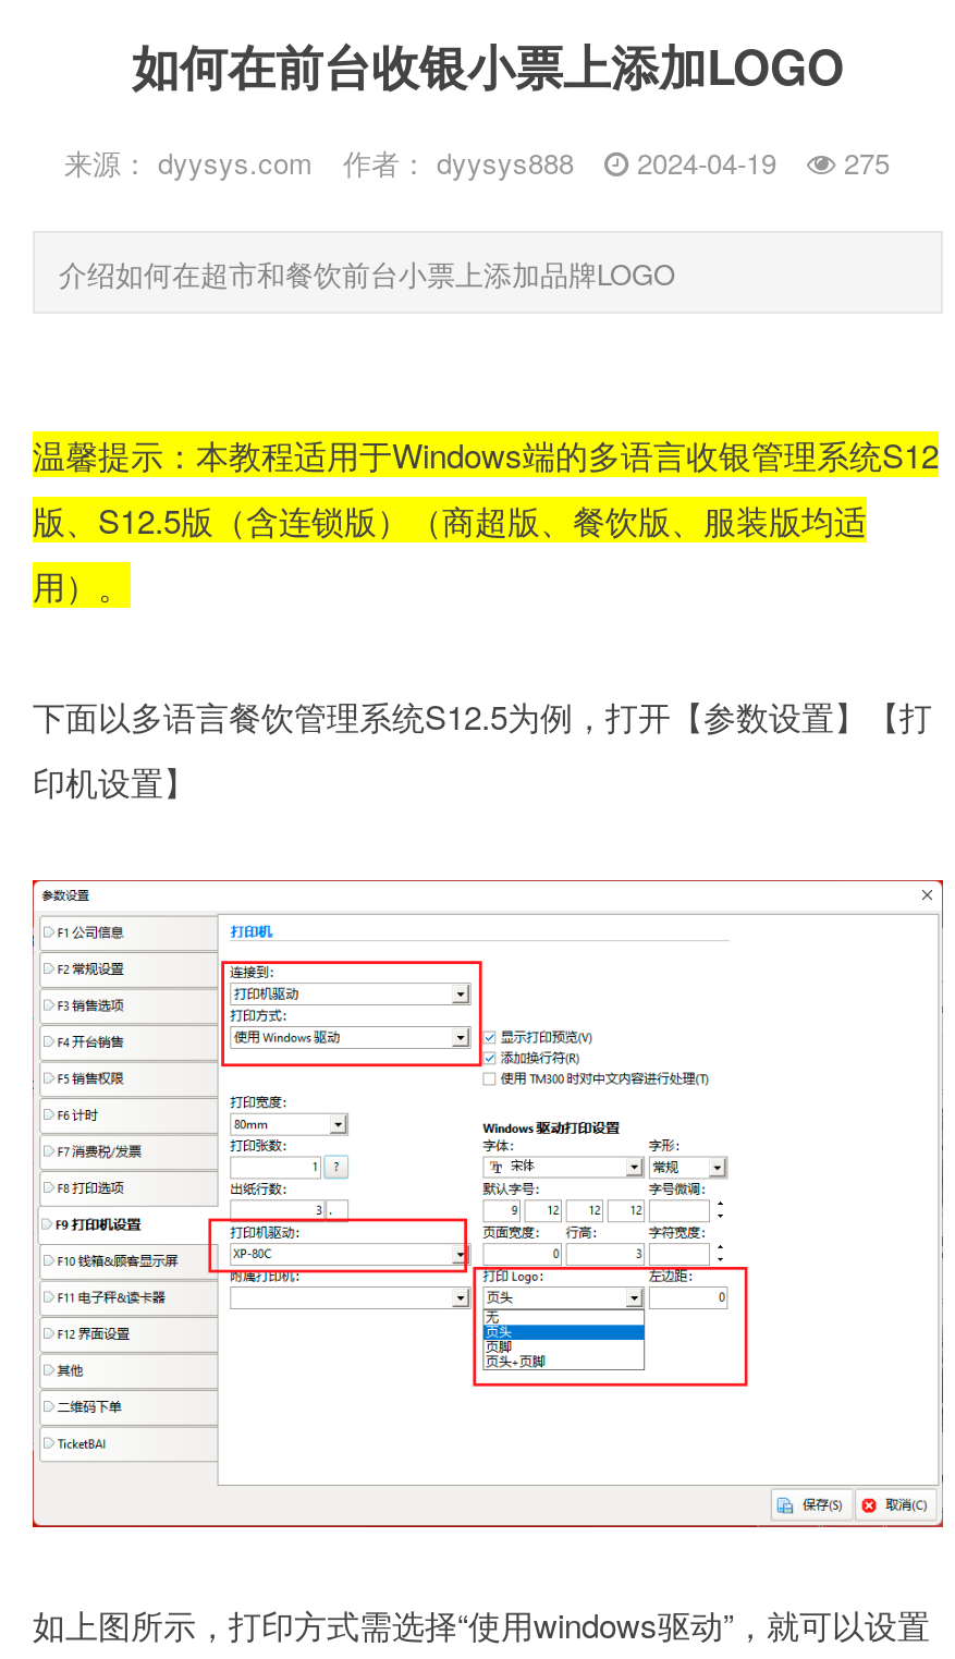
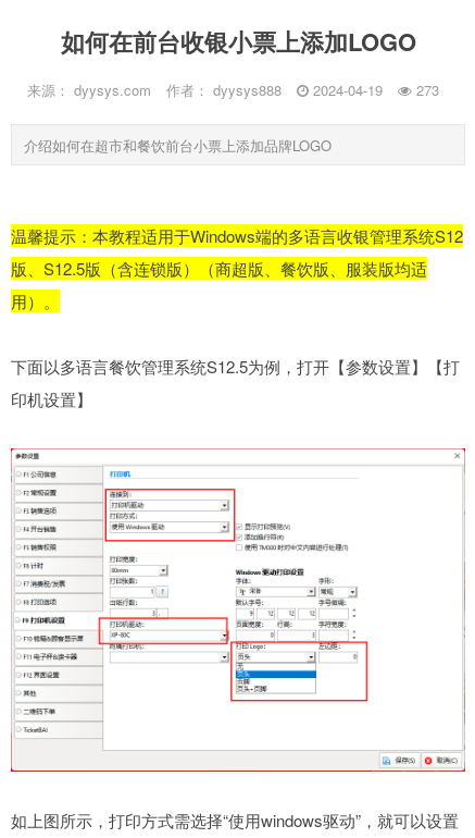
[64,141,890,183] 来源： dyysys.com 作者： dyysys888 2024-04-19 275 -> [27,79,439,100] 来源： dyysys.com 作者： dyysys888 2024-04-19 273

